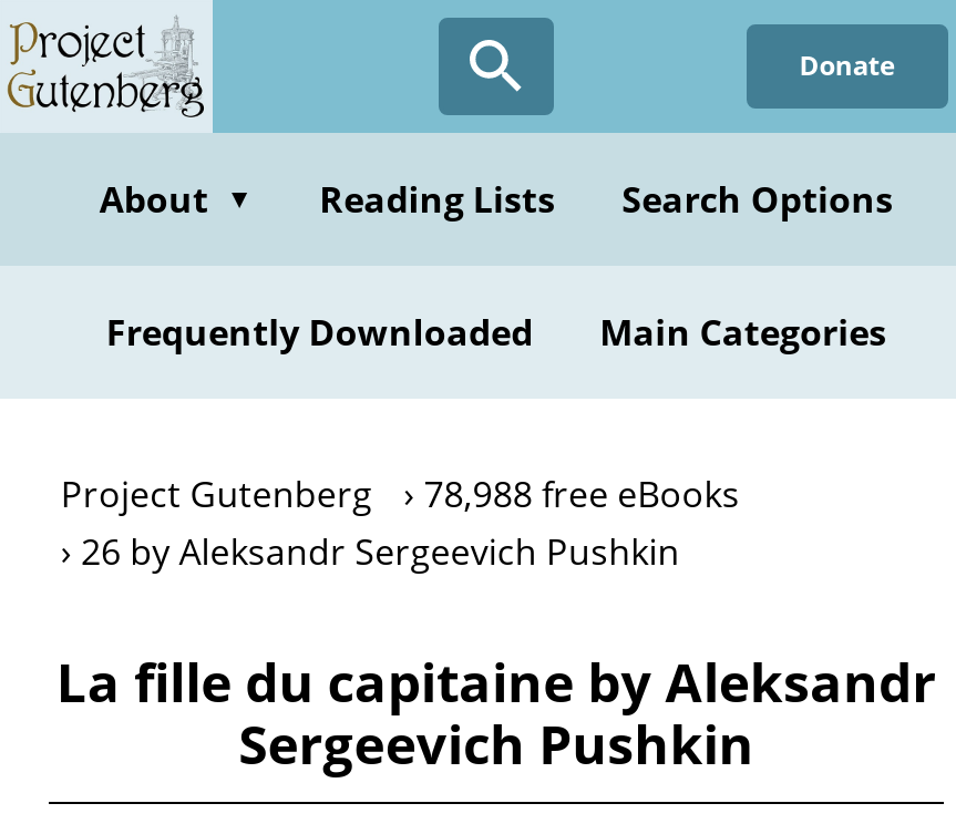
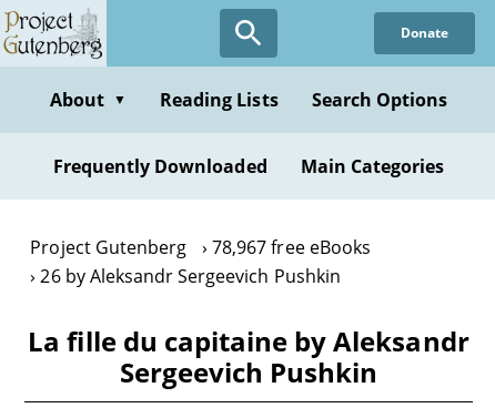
[61,470,740,518] Project Gutenberg 78,988 free eBooks -> [30,235,371,259] Project Gutenberg 78,967 free eBooks

